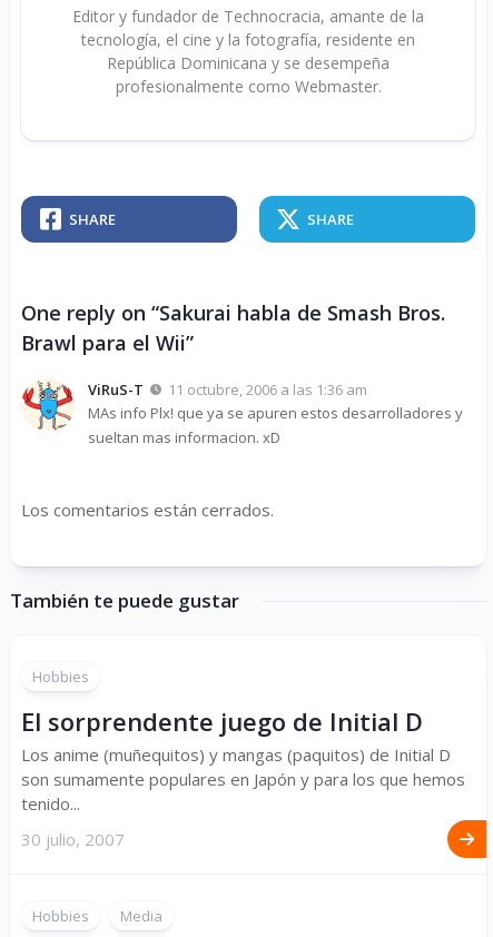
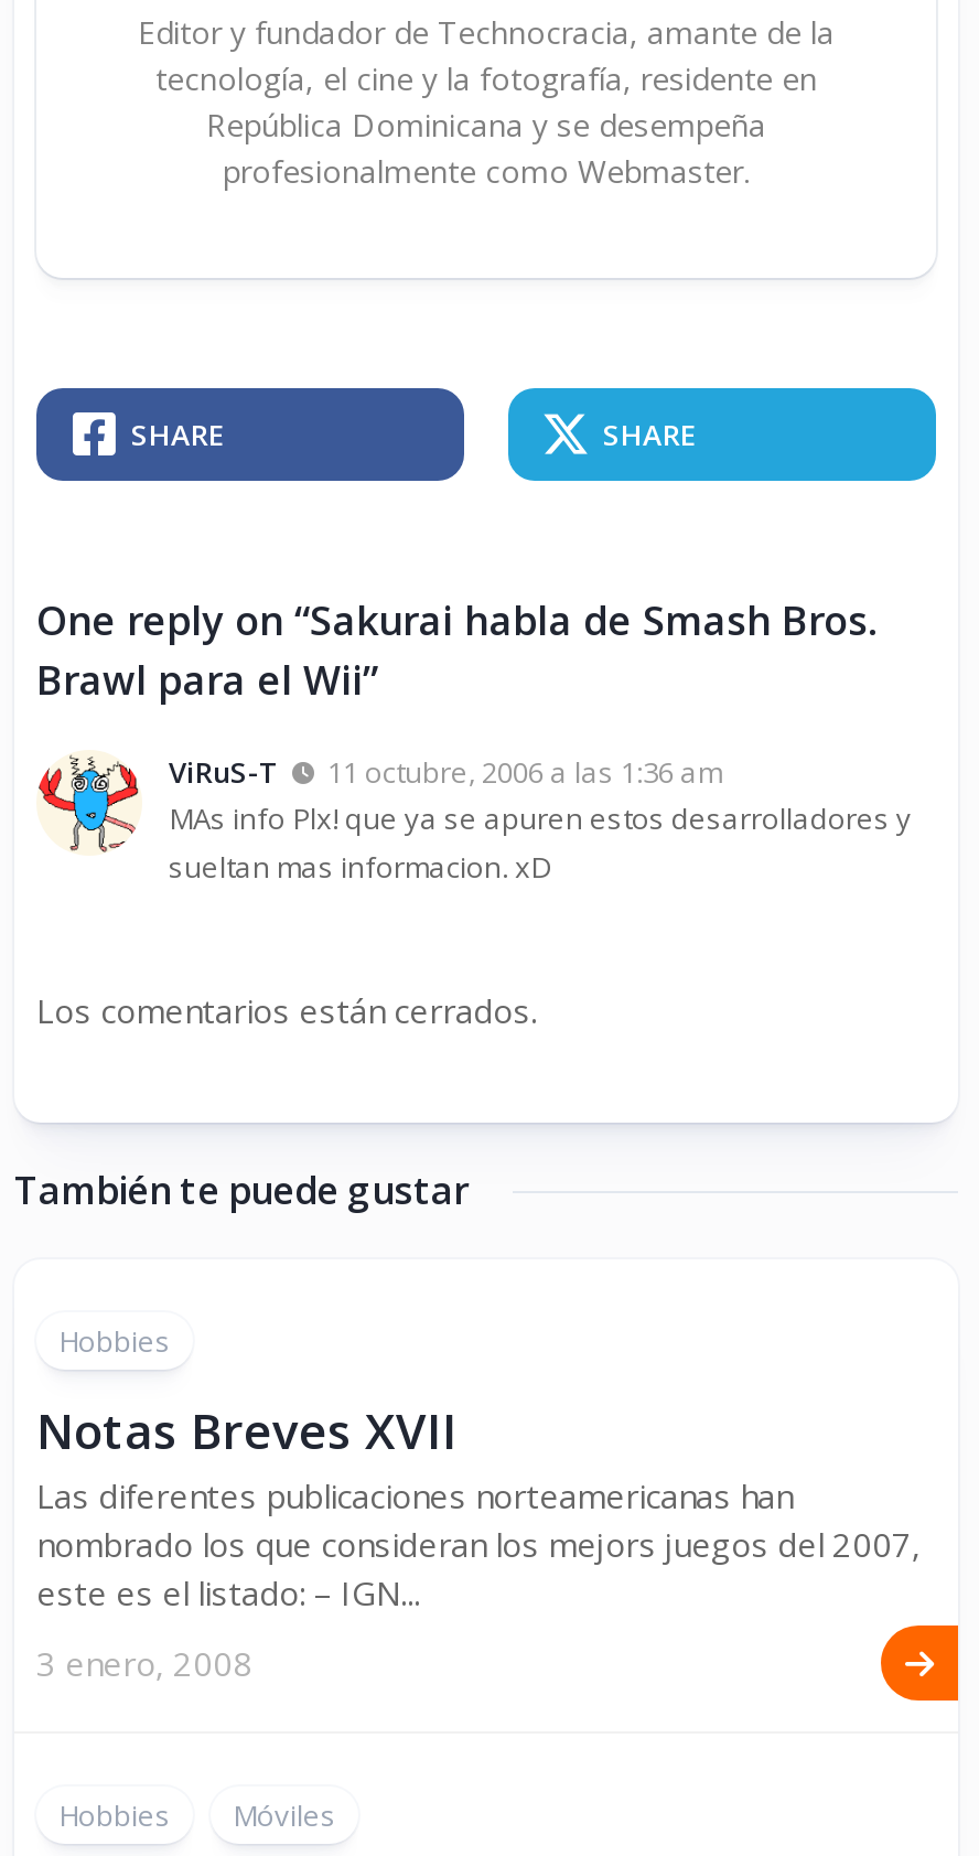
[21,705,465,815] El sorprendente juego de Initial D | Los anime (muñequitos) y mangas (paquitos) de Initial D | son sumamente populares en Japón y para los que hemos | tenido... -> [36,1397,921,1615] Notas Breves XVII | Las diferentes publicaciones norteamericanas han | nombrado los que consideran los mejors juegos del 2007, | este es el listado: – IGN...
[21,828,125,850] 30 julio, 2007 -> [36,1641,252,1686] 3 enero, 2008
[120,906,162,926] Media -> [233,1796,336,1835] Móviles

